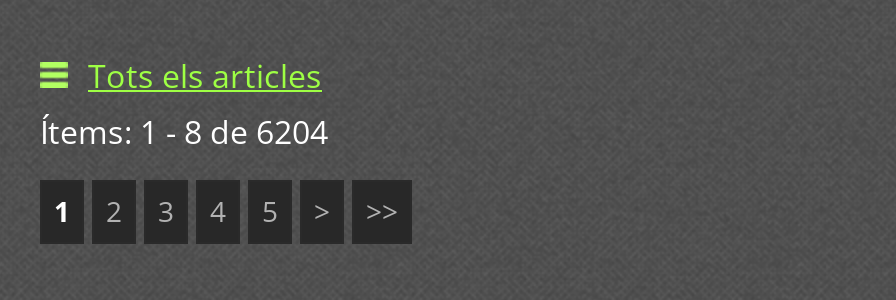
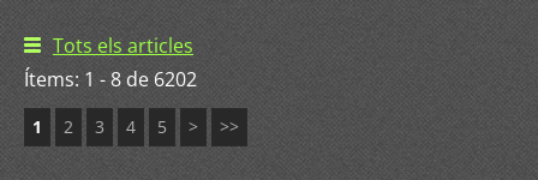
[40,110,328,154] Ítems: 1 - 8 de 6204 -> [24,66,197,93] Ítems: 1 - 8 de 6202

